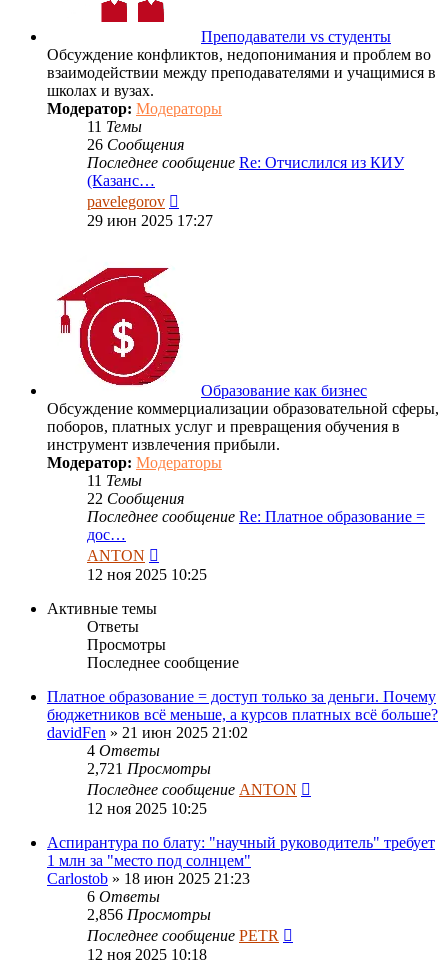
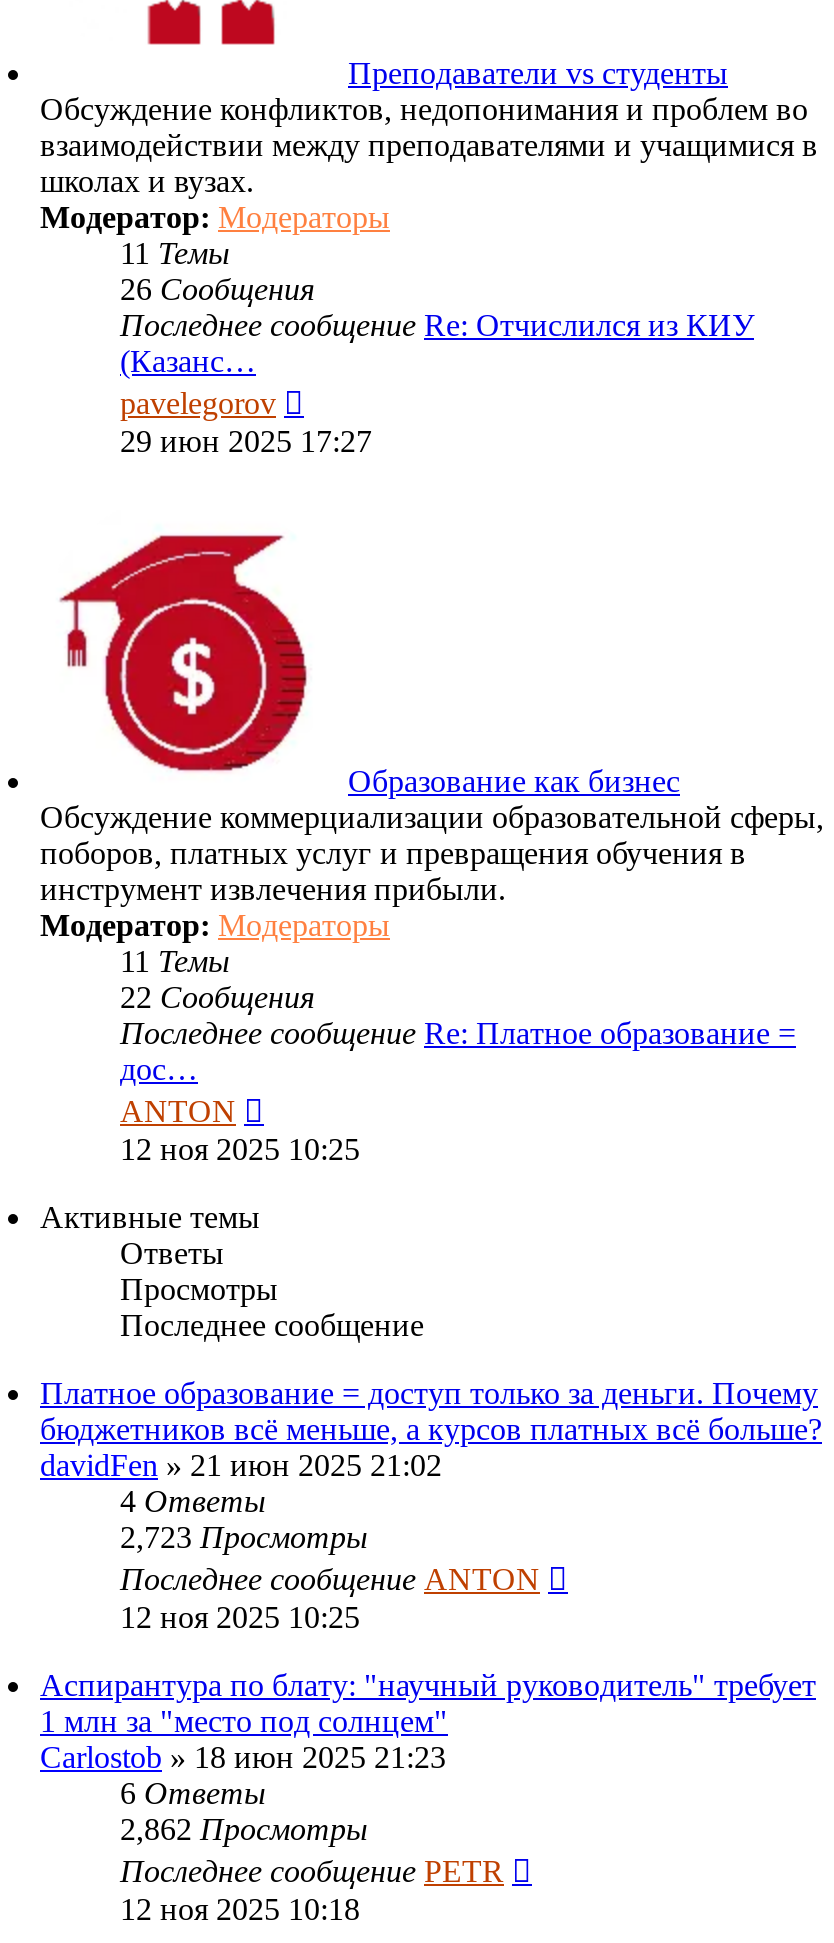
[87,760,211,777] 2,721 Просмотры -> [120,1520,368,1554] 2,723 Просмотры
[87,906,211,923] 2,856 Просмотры -> [120,1812,368,1846] 2,862 Просмотры

